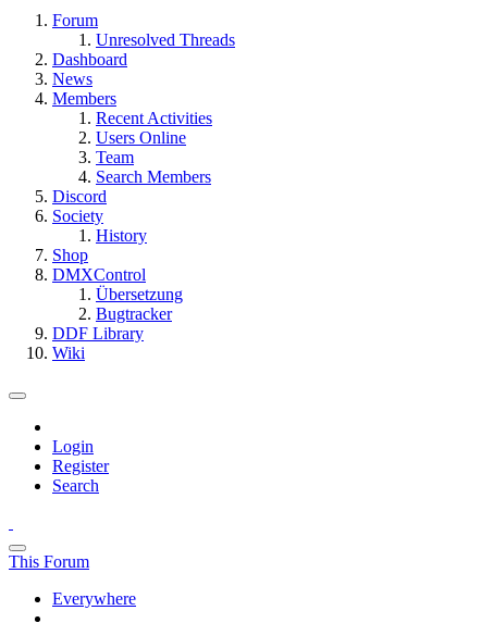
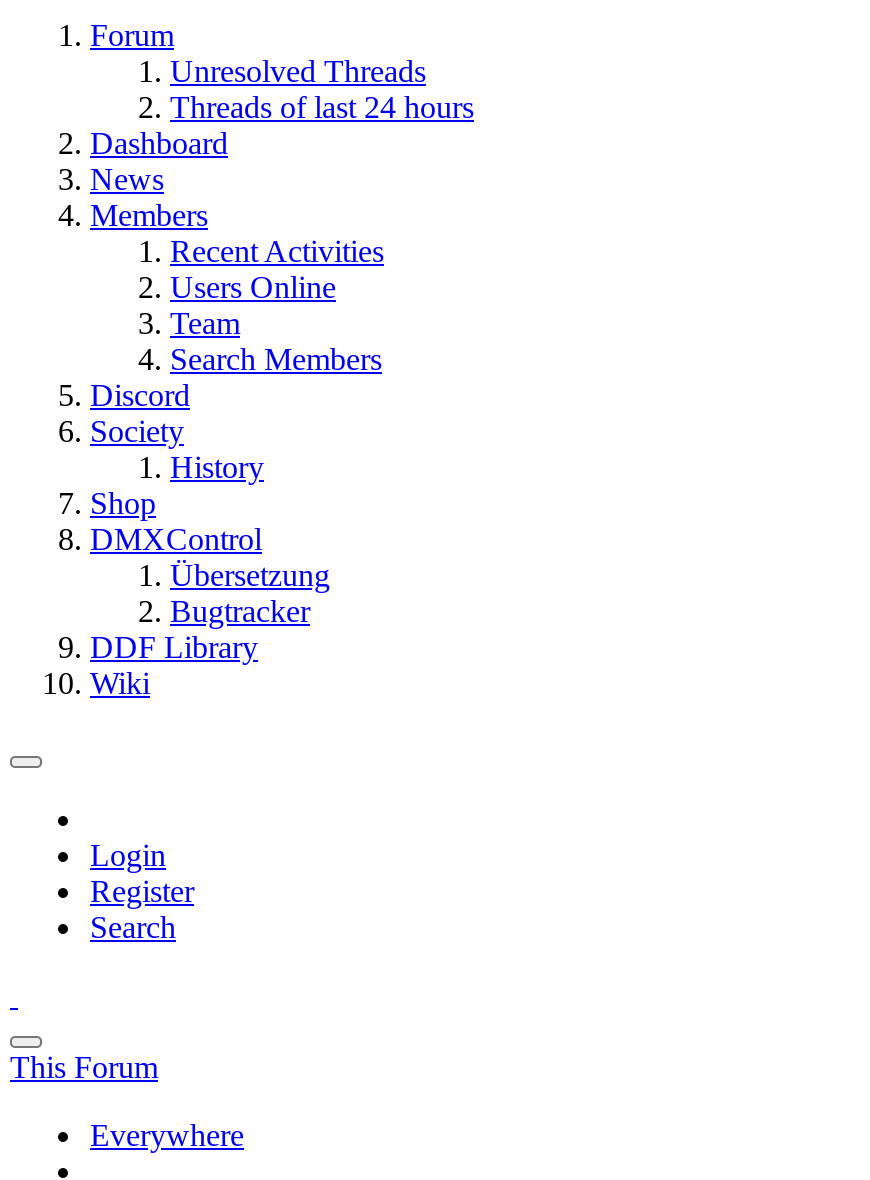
none -> [170,90,474,124] Threads of last 24 hours

